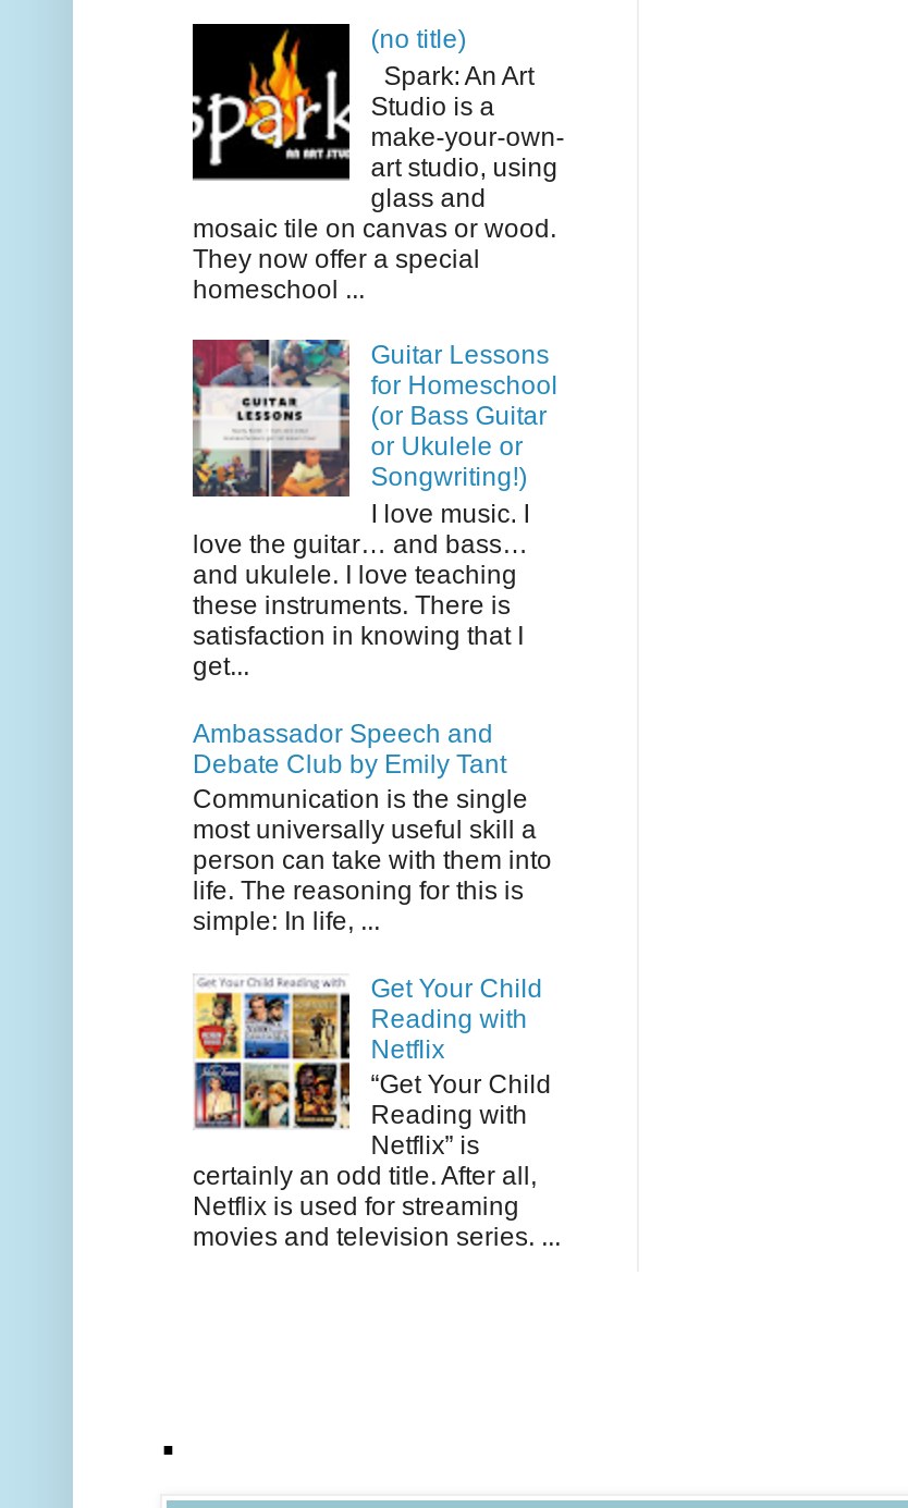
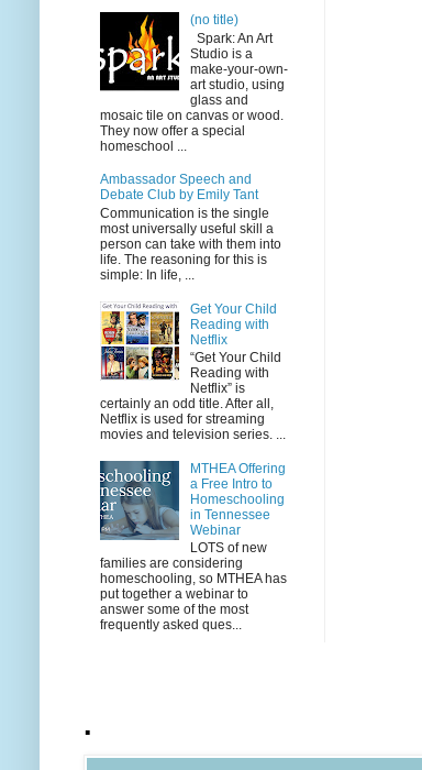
[191,338,558,681] [image] | Guitar Lessons | for Homeschool | (or Bass Guitar | or Ukulele or | Songwriting!) | I love music. I | love the guitar… and bass… | and ukulele. I love teaching | these instruments. There is | satisfaction in knowing that I | get... -> none
moved [191,718,561,1252] -> [99,172,286,442]: [image] | Ambassador Speech and | Debate Club by Emily Tant | ... | Netflix is used for streaming | movies and television series. ...
none -> [99,460,287,633] [image] | MTHEA Offering | a Free Intro to | Homeschooling | in Tennessee | Webinar | LOTS of new | families are considering | homeschooling, so MTHEA has | put together a webinar to | answer some of the most | frequently asked ques...

